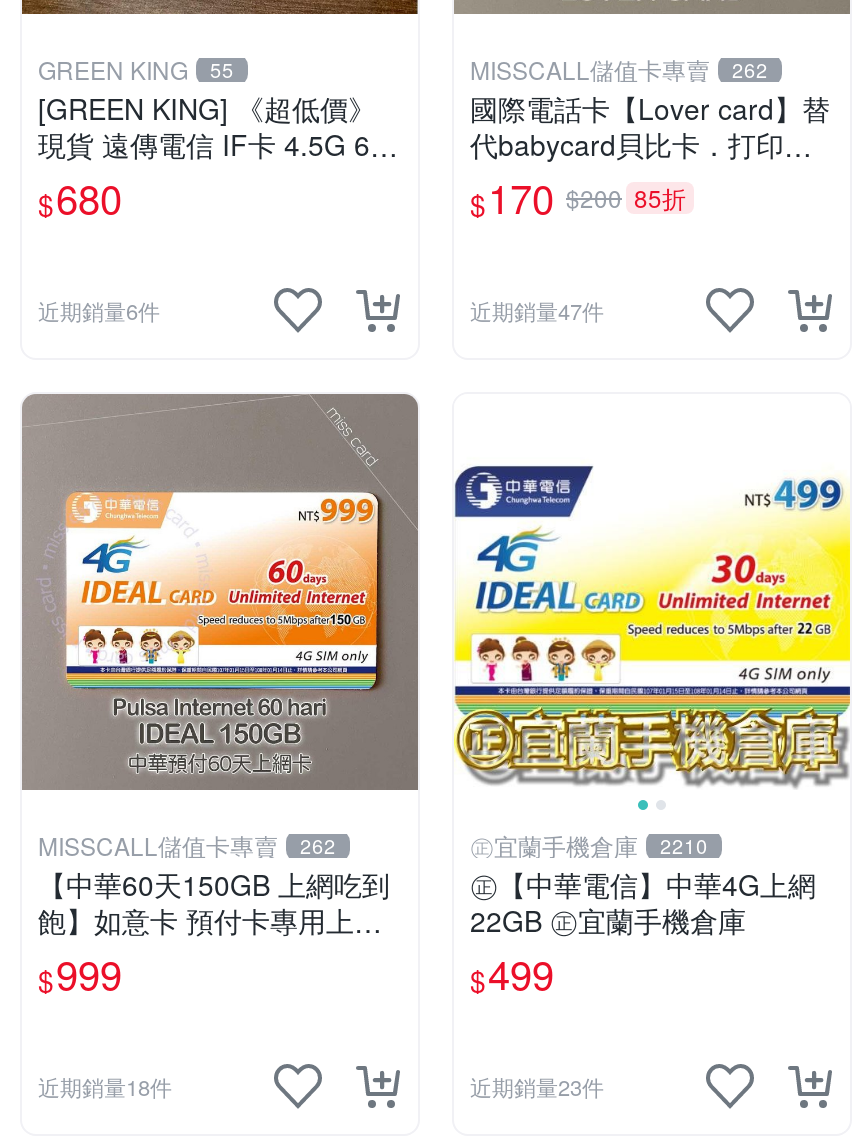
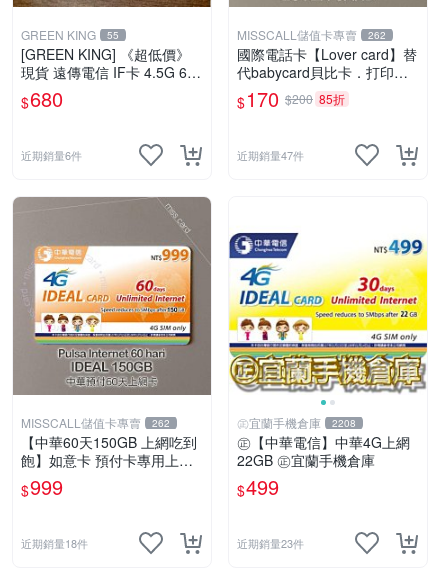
[470,829,708,863] ㊣宜蘭手機倉庫 2210 -> [237,414,356,431] ㊣宜蘭手機倉庫 2208

